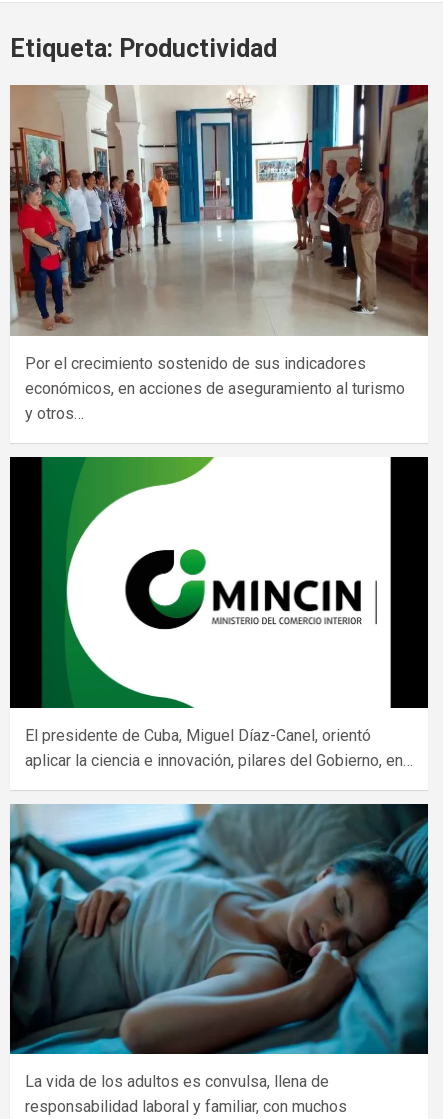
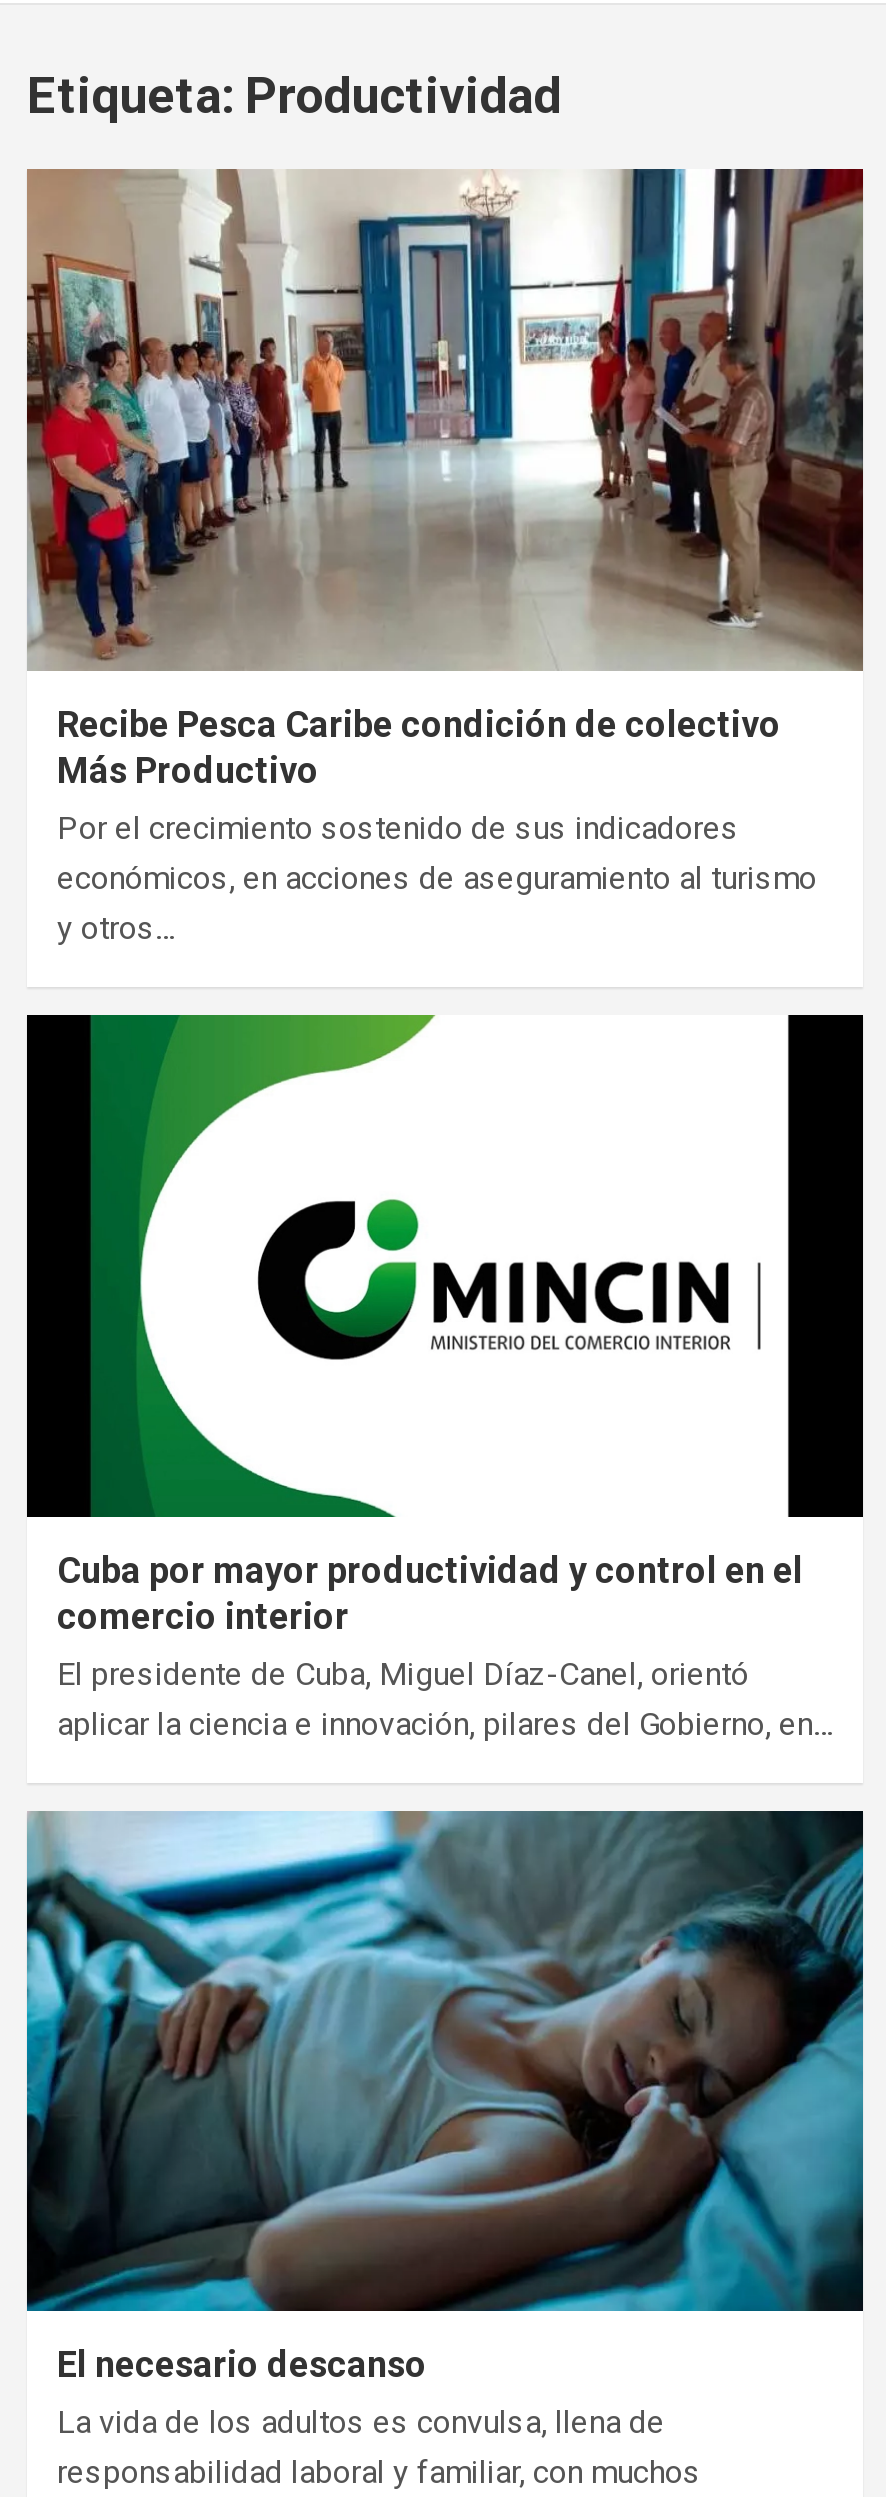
none -> [57,703,781,791] Recibe Pesca Caribe condición de colectivo | Más Productivo
none -> [57,1548,803,1636] Cuba por mayor productividad y control en el | comercio interior
none -> [57,2344,427,2386] El necesario descanso

